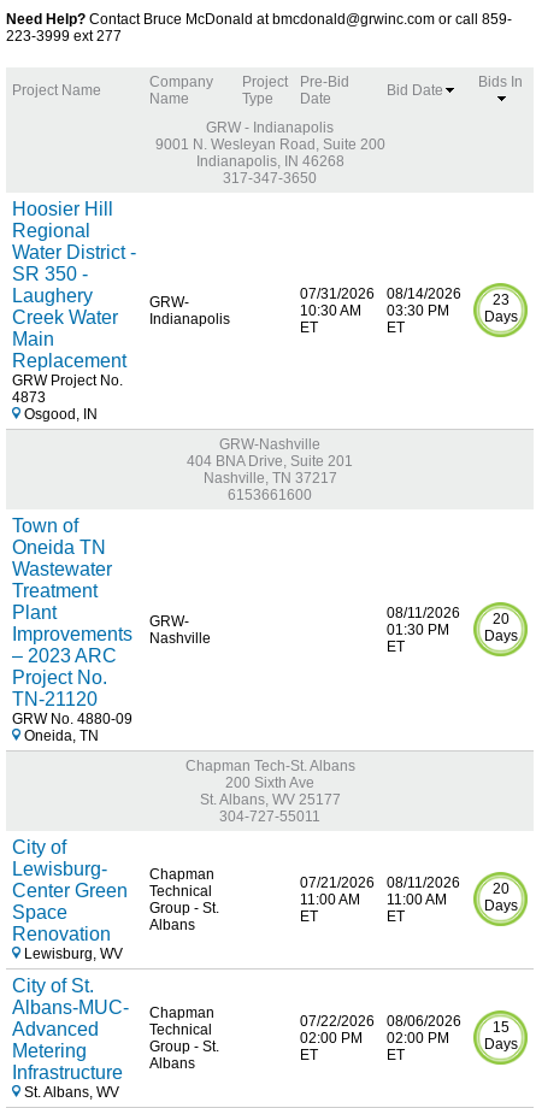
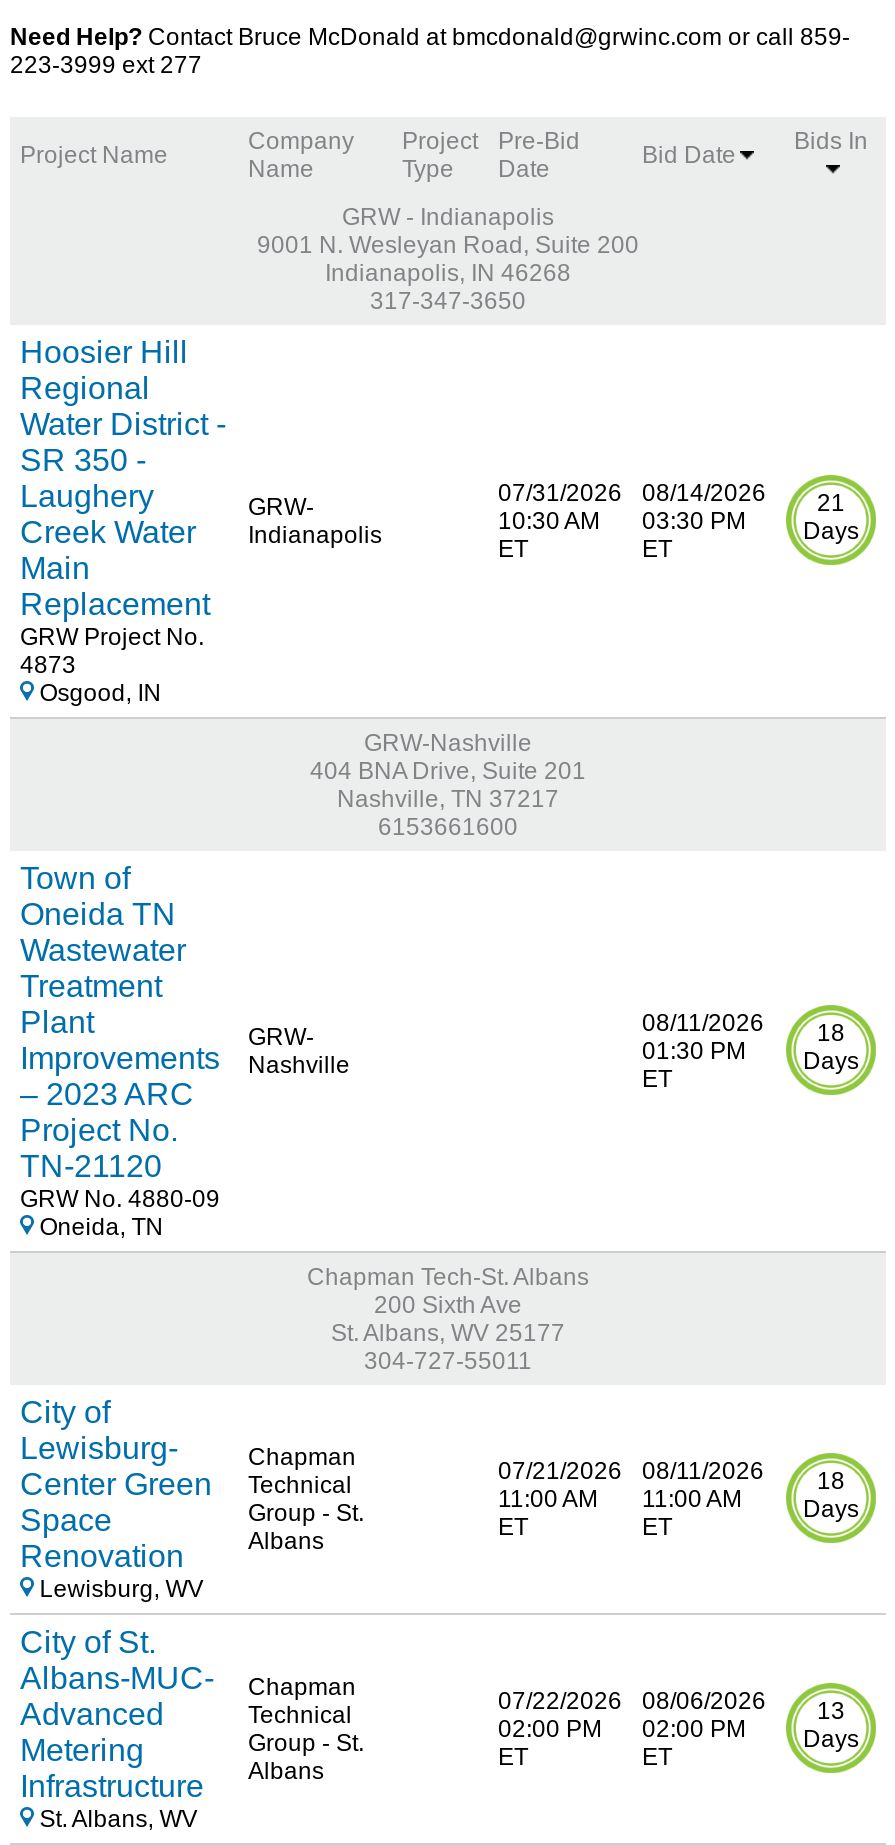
[300,285,509,308] 07/31/2026 08/14/2026 23 -> [498,478,845,516] 07/31/2026 08/14/2026 21
[387,604,509,627] 08/11/2026 20 -> [642,1008,845,1046] 08/11/2026 18
[300,874,509,897] 07/21/2026 08/11/2026 20 -> [498,1456,845,1494] 07/21/2026 08/11/2026 18
[300,1012,509,1035] 07/22/2026 08/06/2026 15 -> [498,1686,845,1724] 07/22/2026 08/06/2026 13

